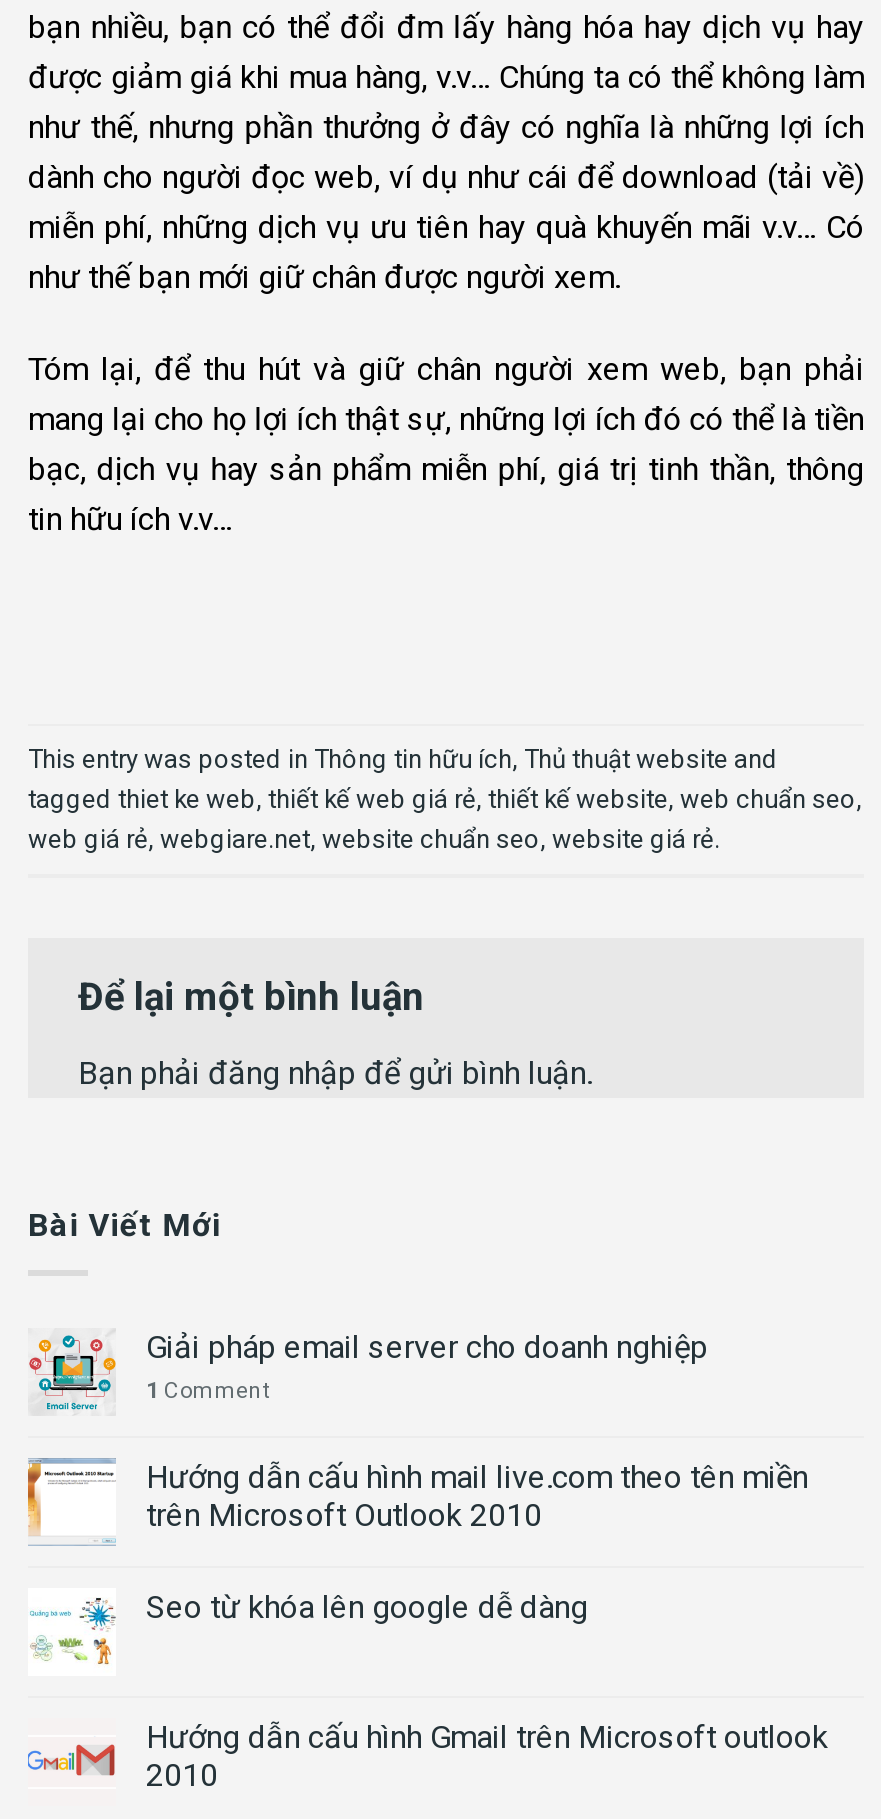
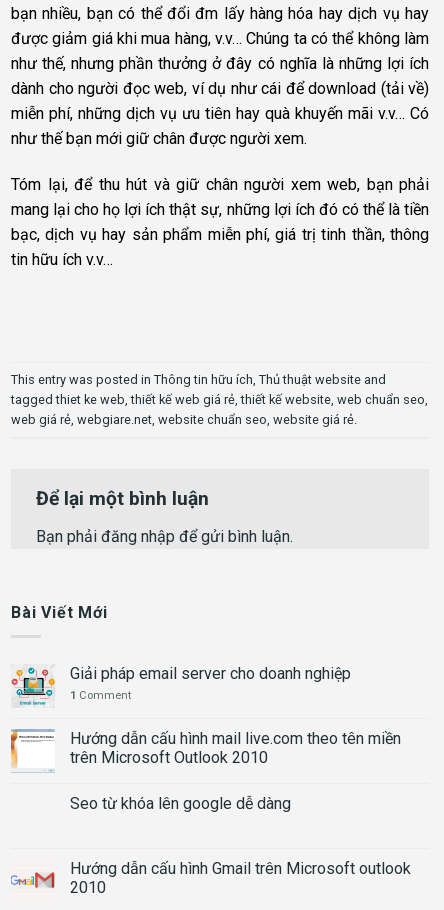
[30,1596,116,1666] [image] -> none

